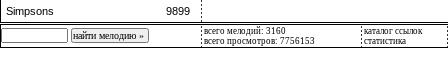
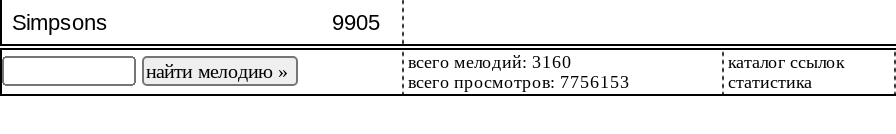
[166,5,190,17] 9899 -> [332,10,380,34] 9905

